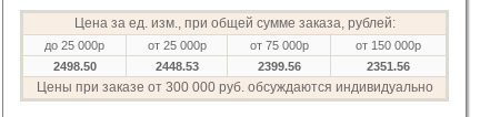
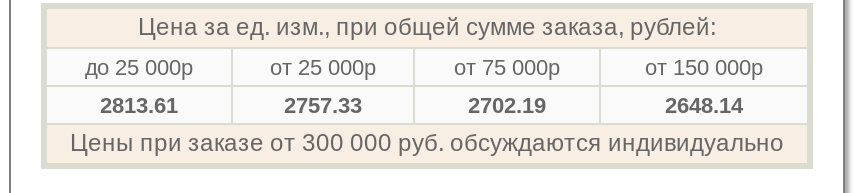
[53,60,96,73] 2498.50 -> [100,93,178,117] 2813.61
[155,60,198,73] 2448.53 -> [284,93,362,117] 2757.33
[257,60,301,73] 2399.56 -> [468,93,546,117] 2702.19
[367,60,410,73] 2351.56 -> [665,93,743,117] 2648.14

